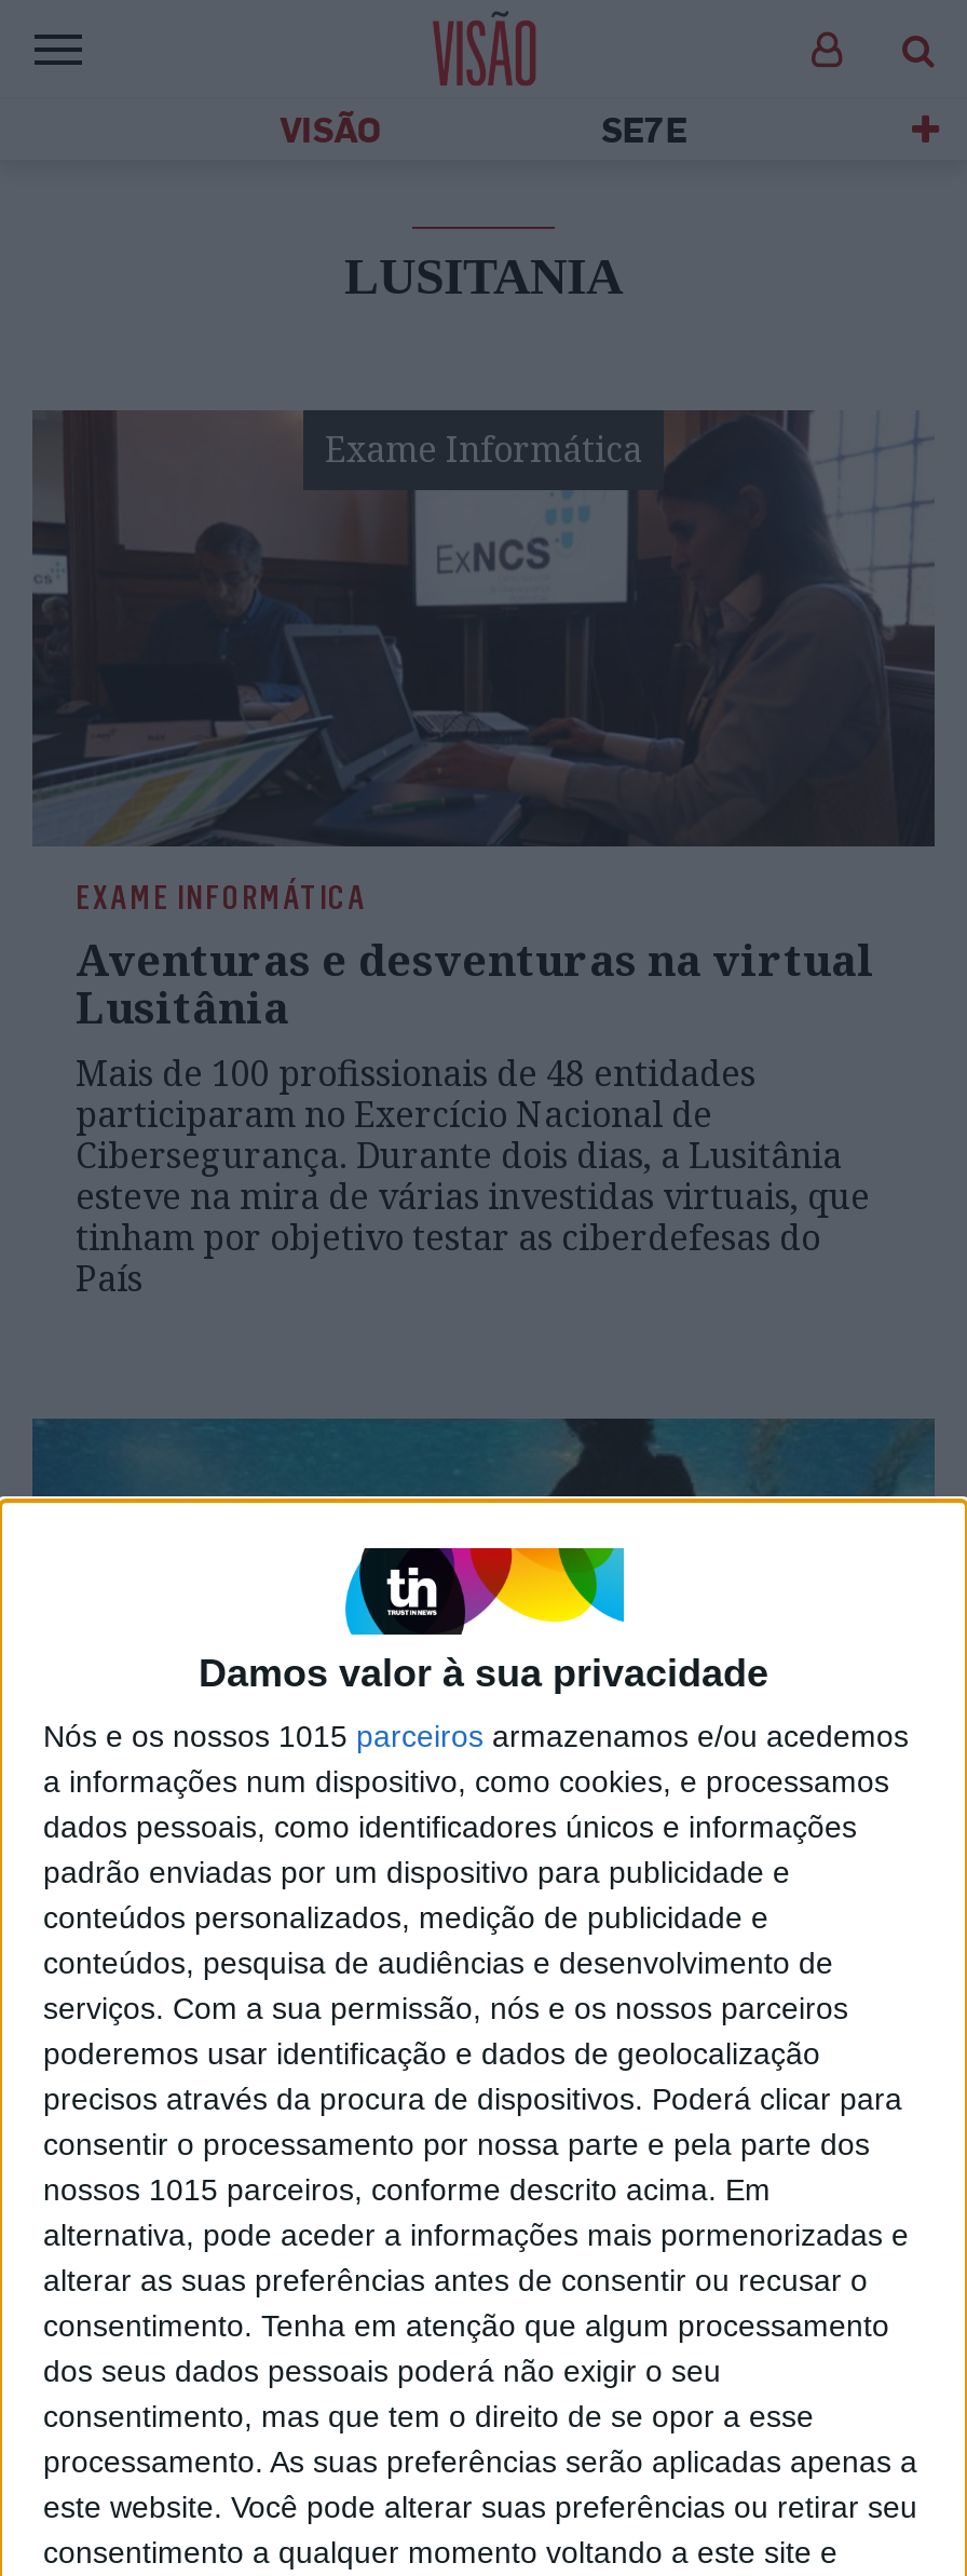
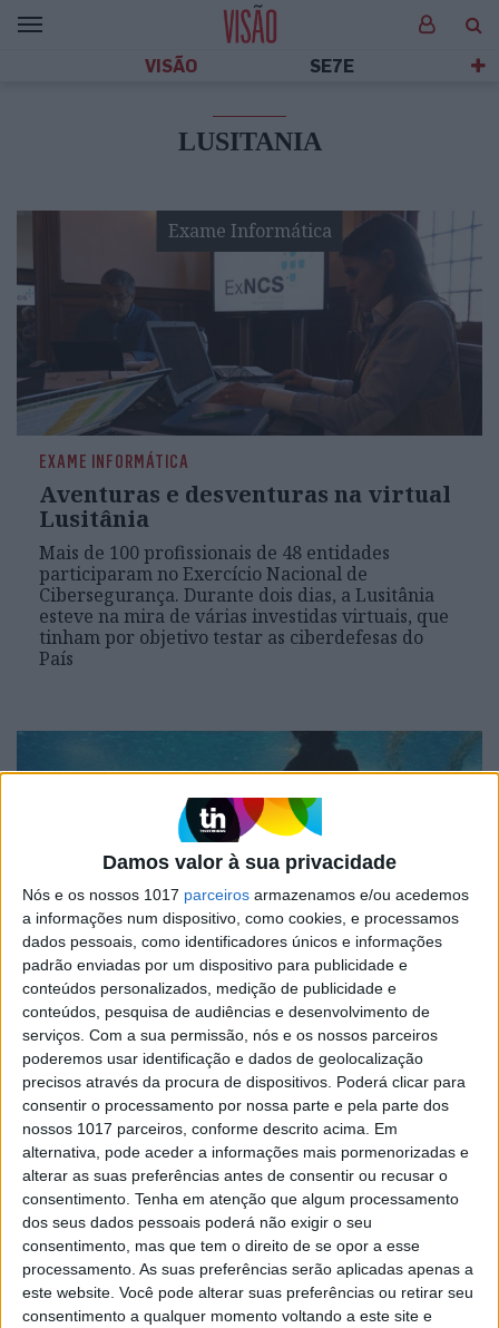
[43,1718,909,1752] Nós e os nossos 1015 parceiros armazenamos e/ou acedemos -> [22,885,469,903] Nós e os nossos 1017 parceiros armazenamos e/ou acedemos
[43,2171,771,2206] nossos 1015 parceiros, conforme descrito acima. Em -> [22,1119,398,1137] nossos 1017 parceiros, conforme descrito acima. Em

